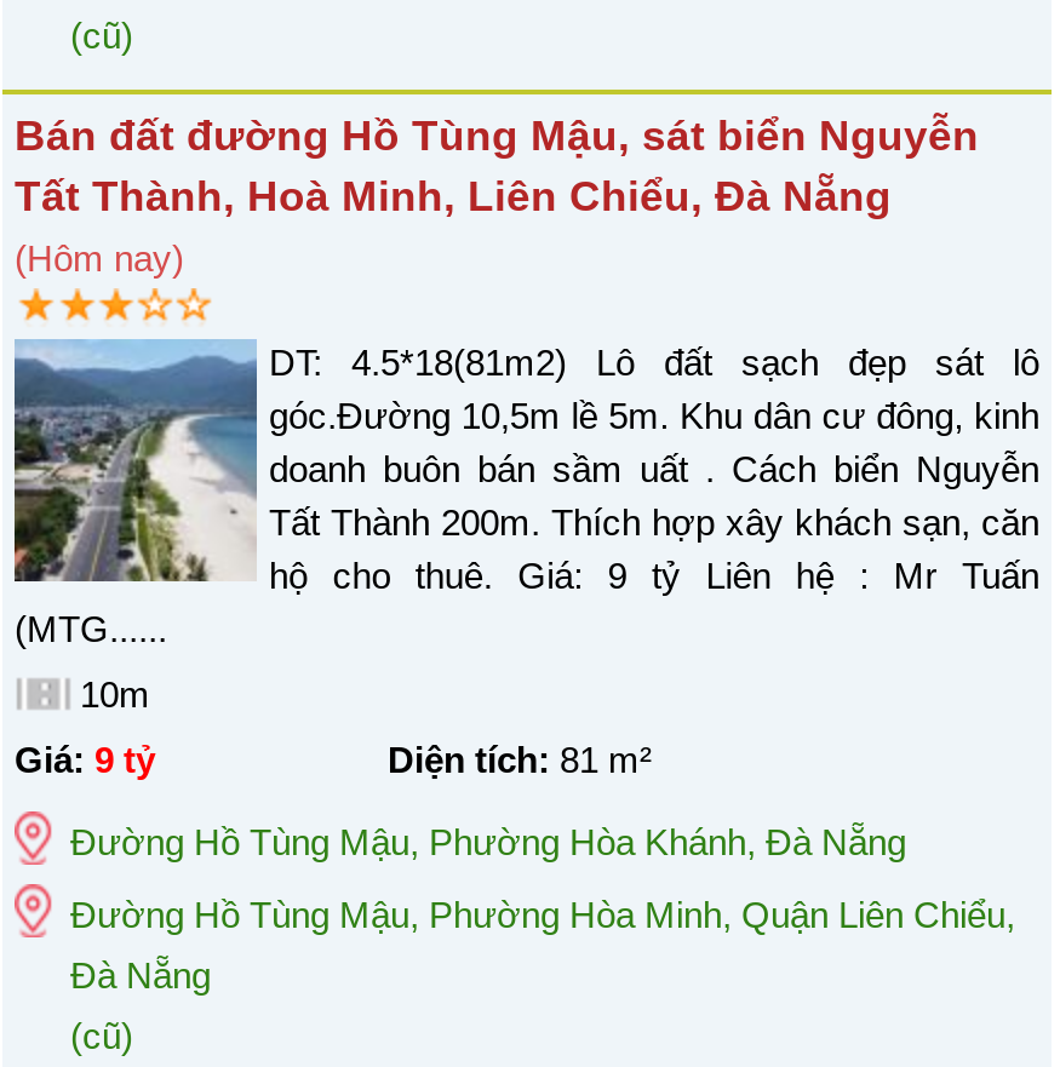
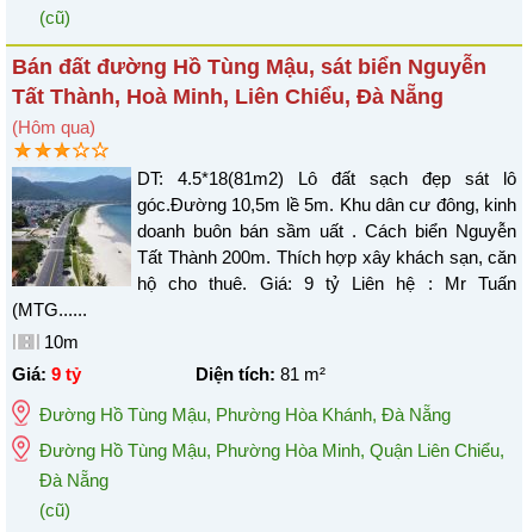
[15,237,184,279] (Hôm nay) -> [12,117,95,137] (Hôm qua)

